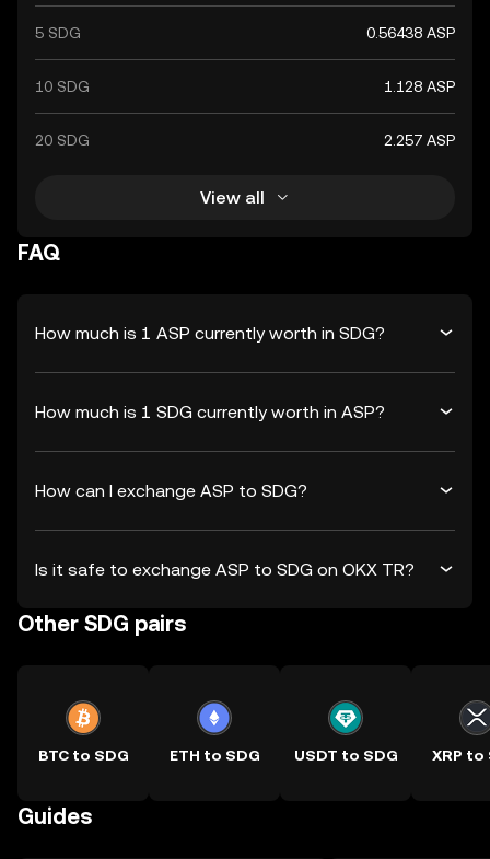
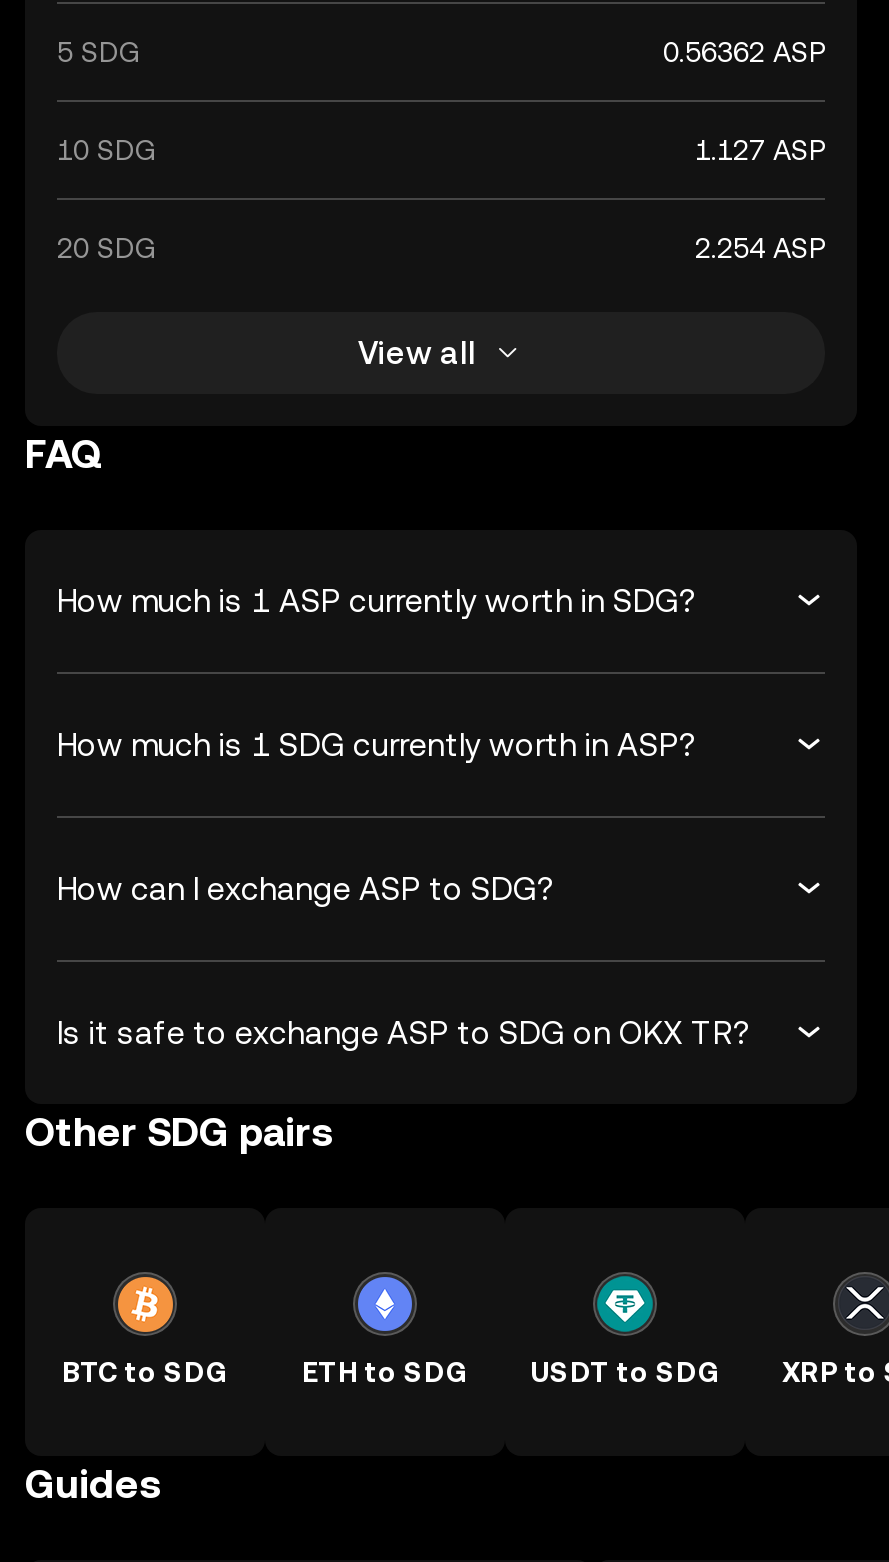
[366,24,455,42] 0.56438 ASP -> [663,36,825,68] 0.56362 ASP
[384,78,455,95] 1.128 ASP -> [695,134,825,166] 1.127 ASP
[384,131,455,149] 2.257 ASP -> [695,232,825,264] 2.254 ASP

